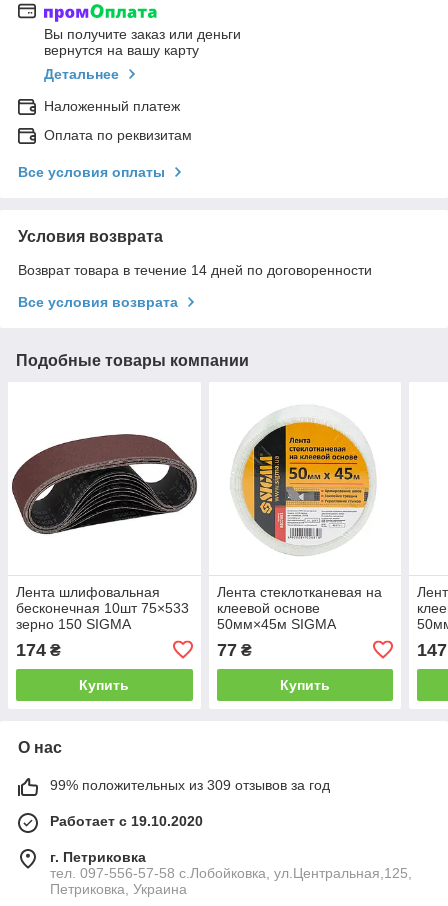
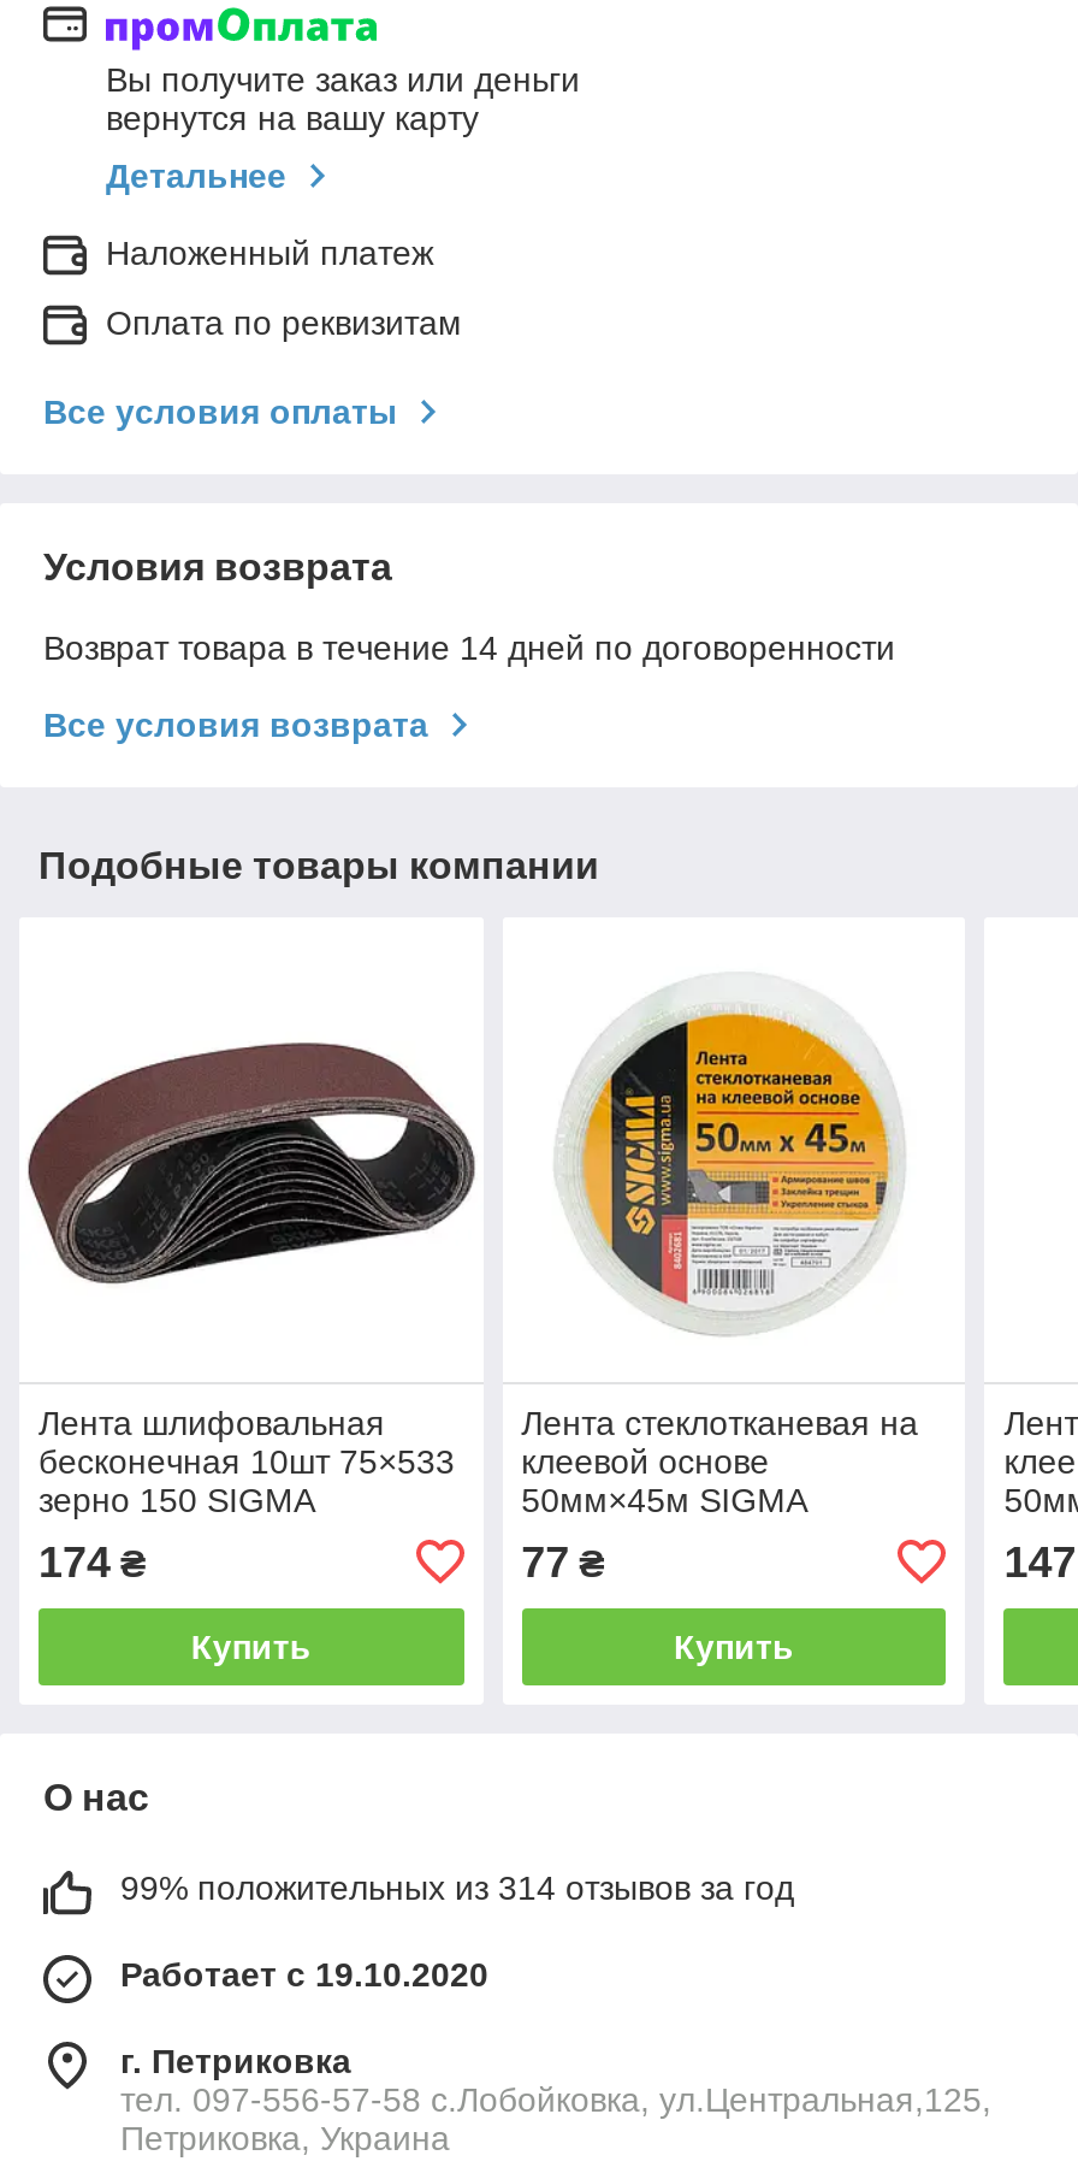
[50,777,330,793] 99% положительных из 309 отзывов за год -> [120,1868,794,1906] 99% положительных из 314 отзывов за год

